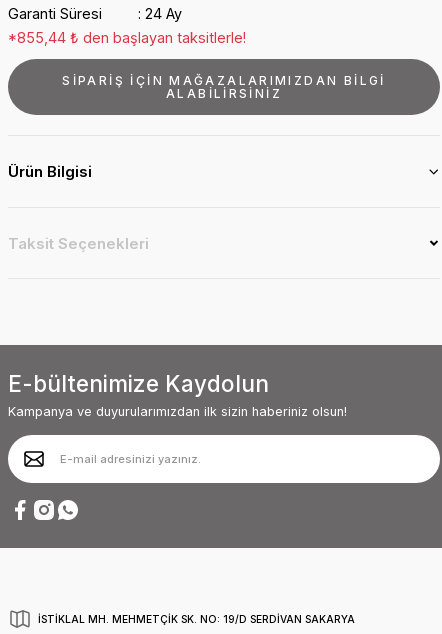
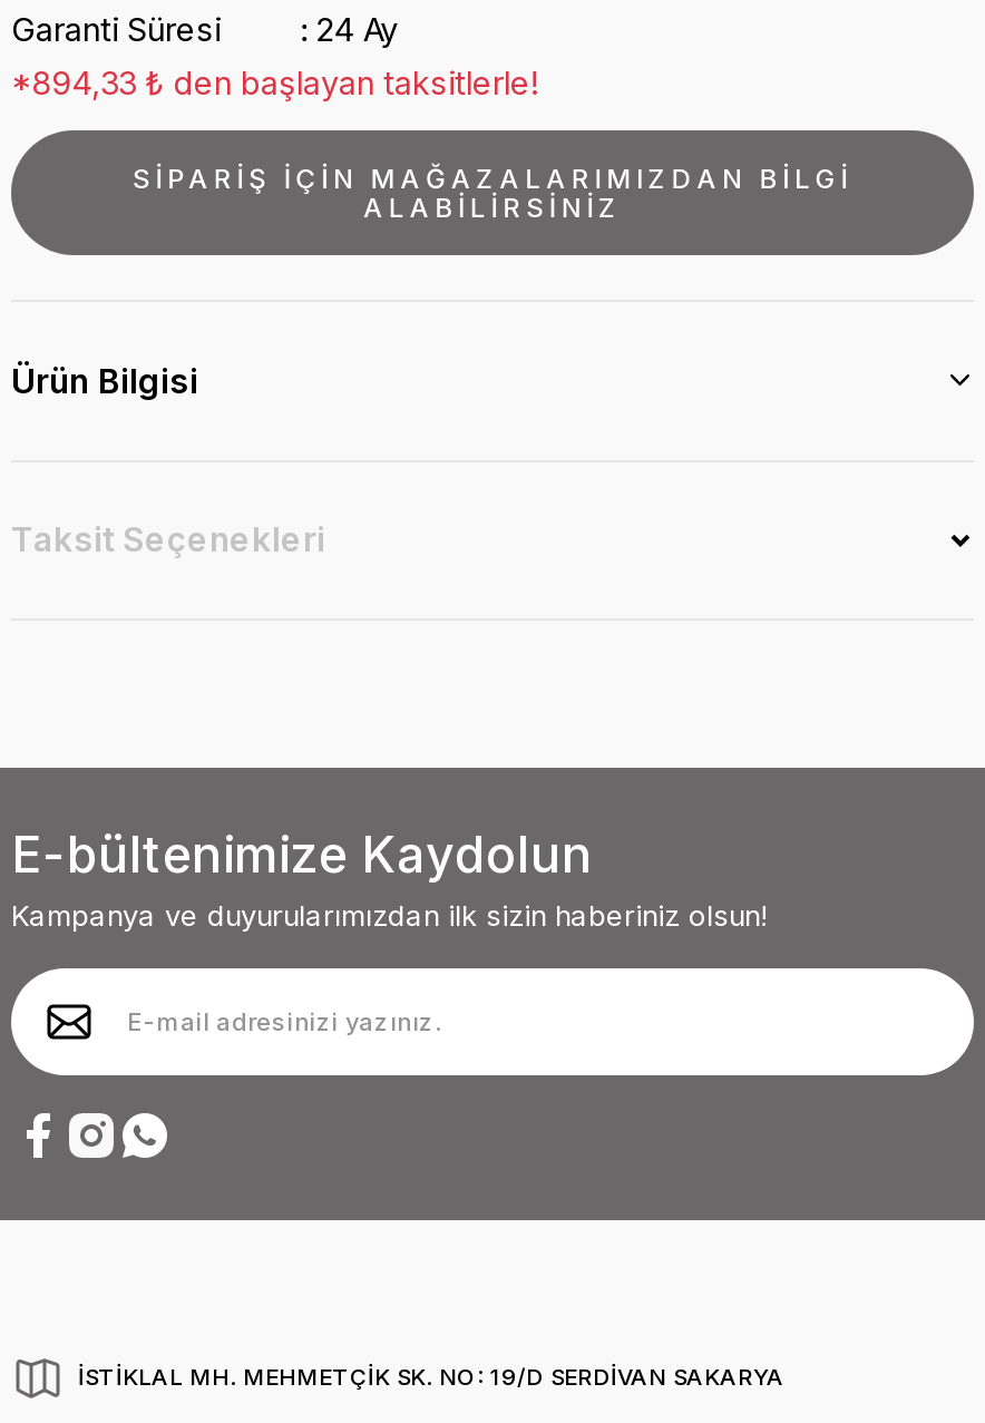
[8,29,246,46] *855,44 ₺ den başlayan taksitlerle! -> [11,64,537,101] *894,33 ₺ den başlayan taksitlerle!

